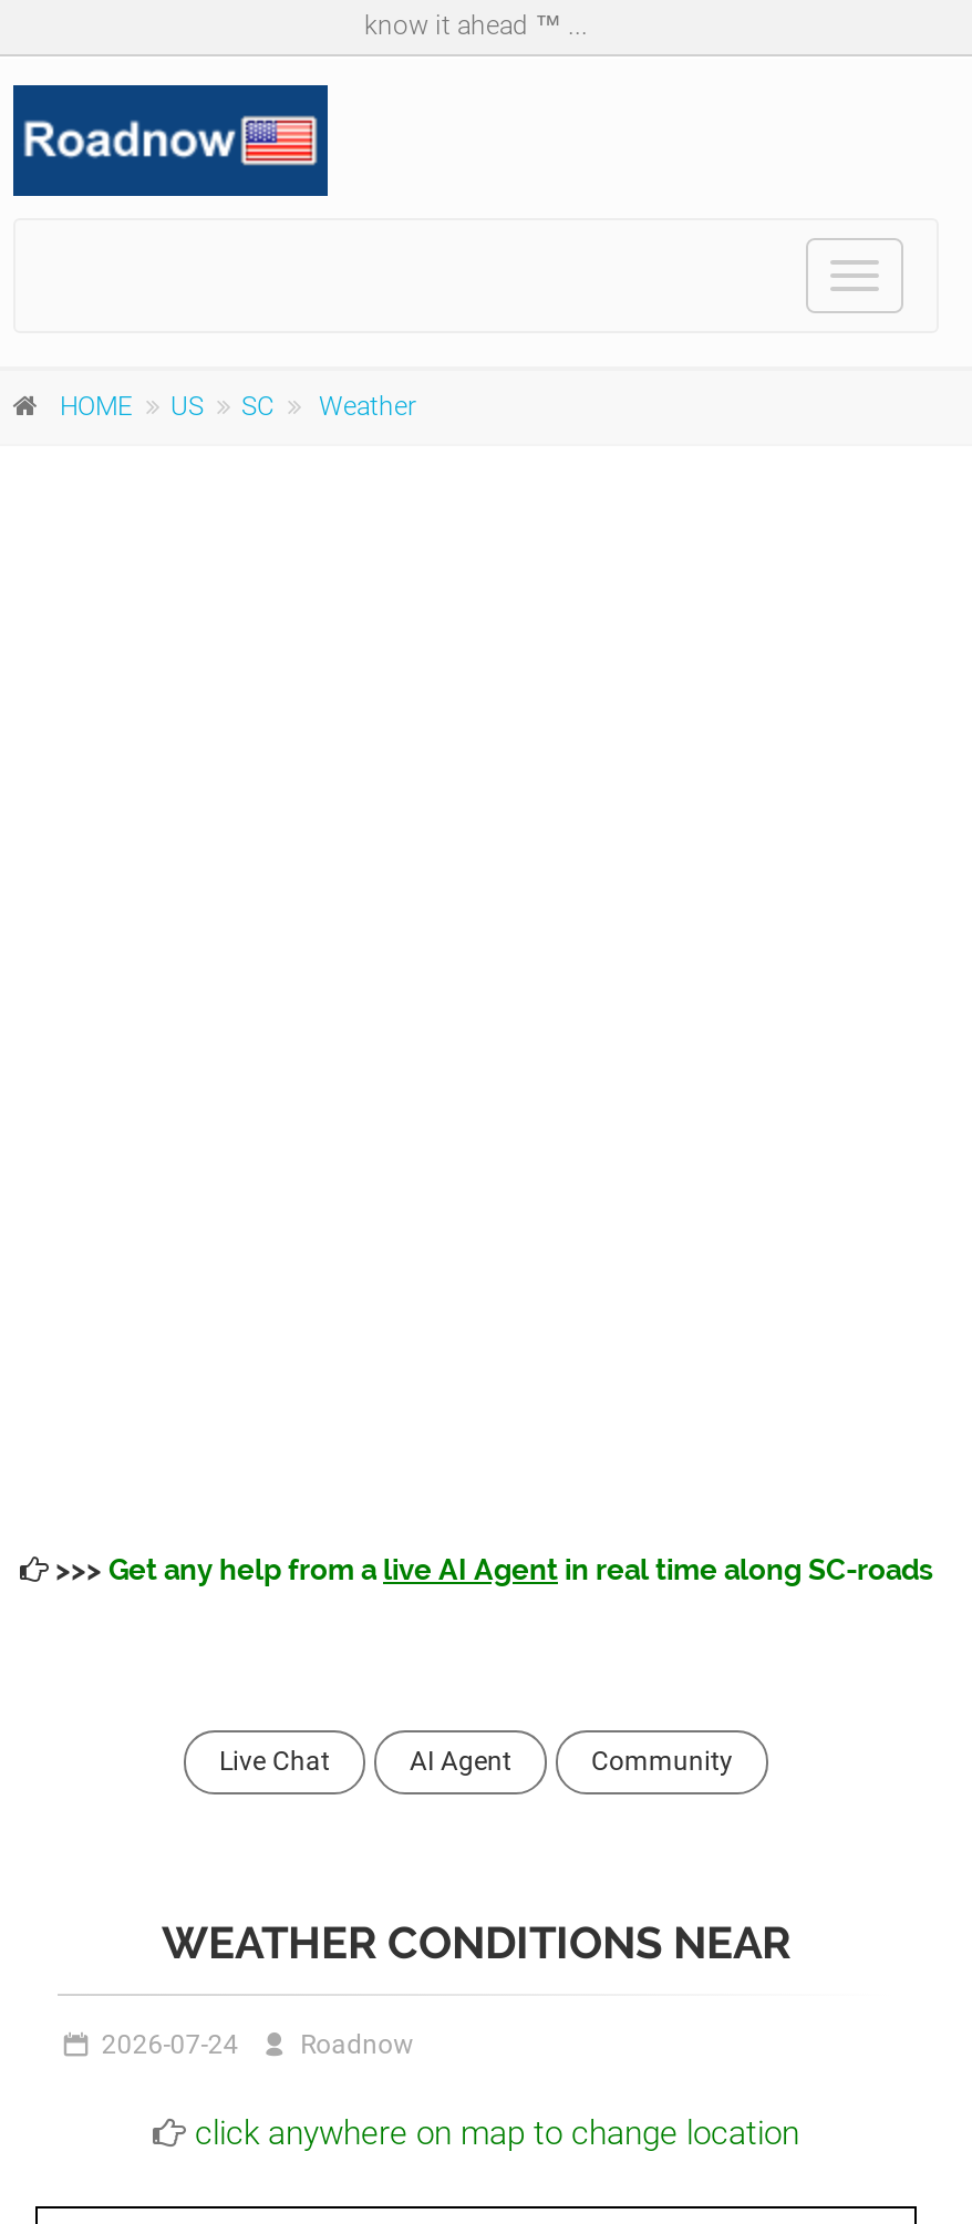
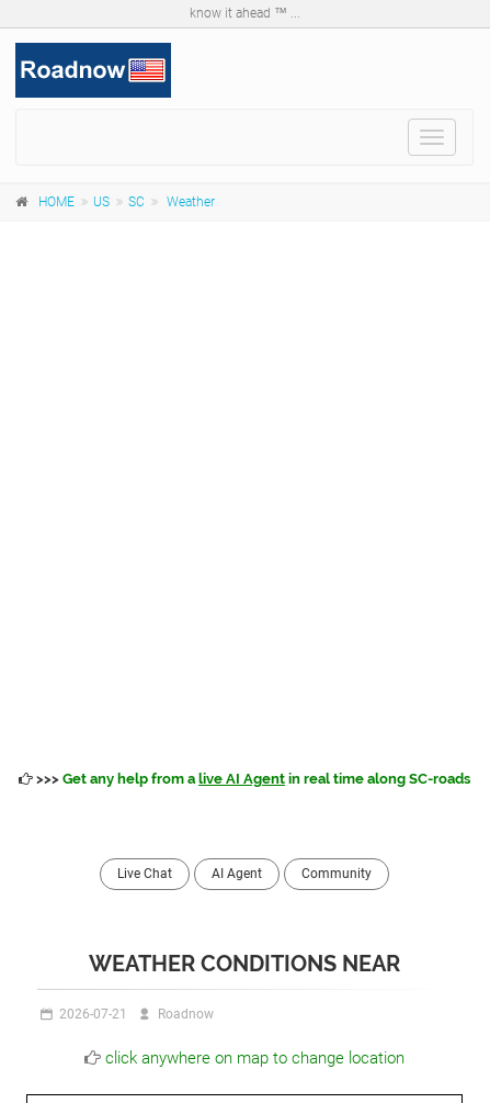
[101,2029,413,2060] 2026-07-24 Roadnow -> [59,1006,213,1022] 2026-07-21 Roadnow

